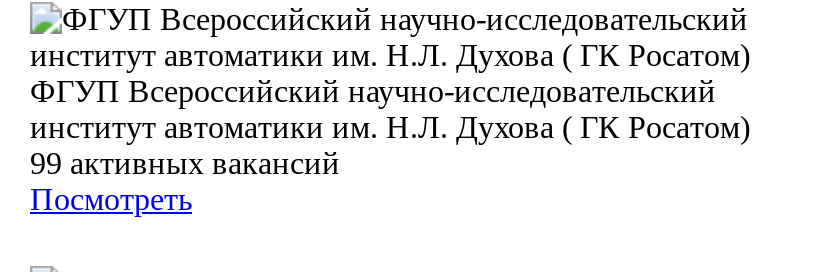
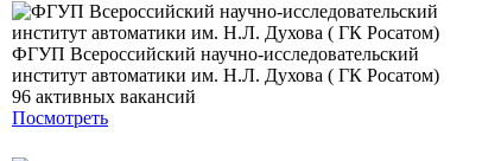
[30,147,340,181] 99 активных вакансий -> [12,87,196,107] 96 активных вакансий

